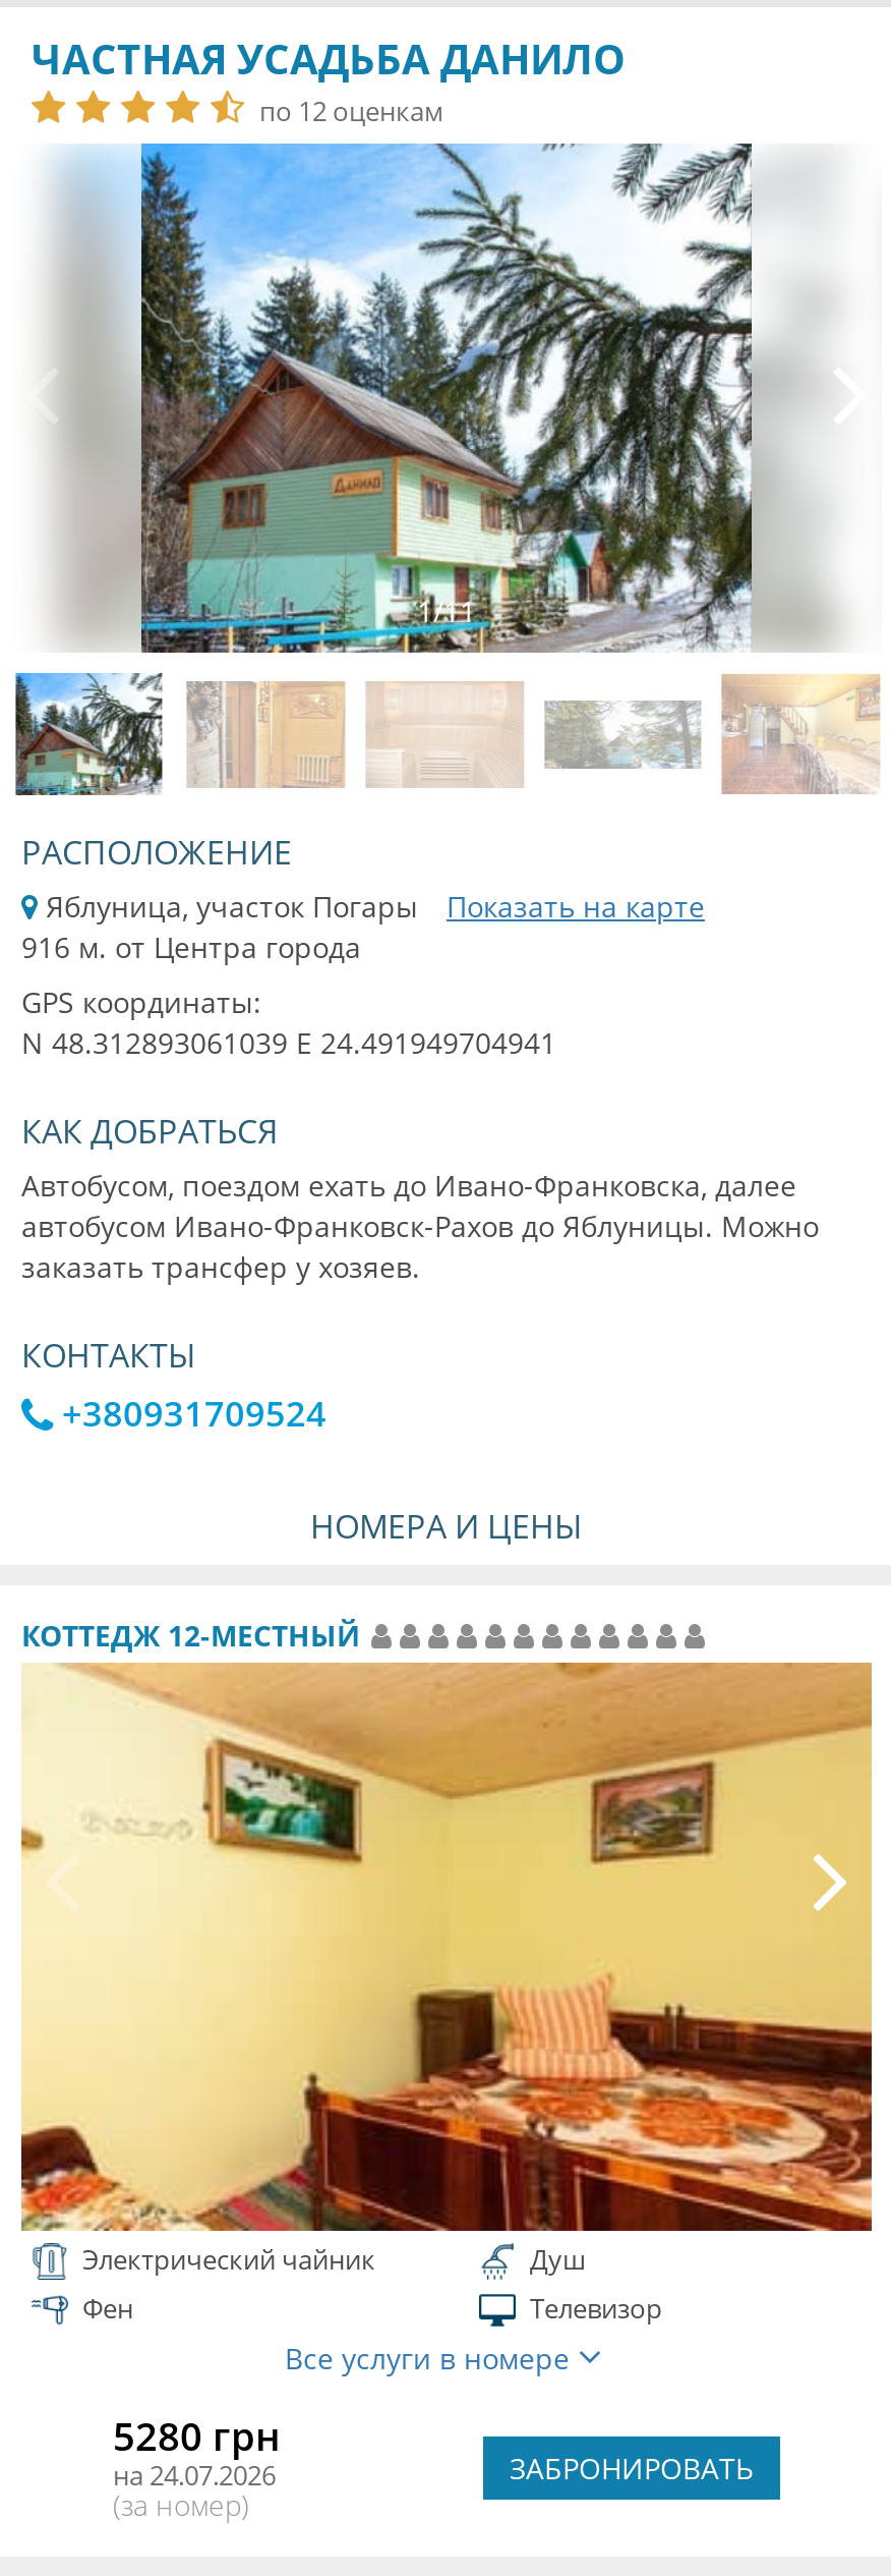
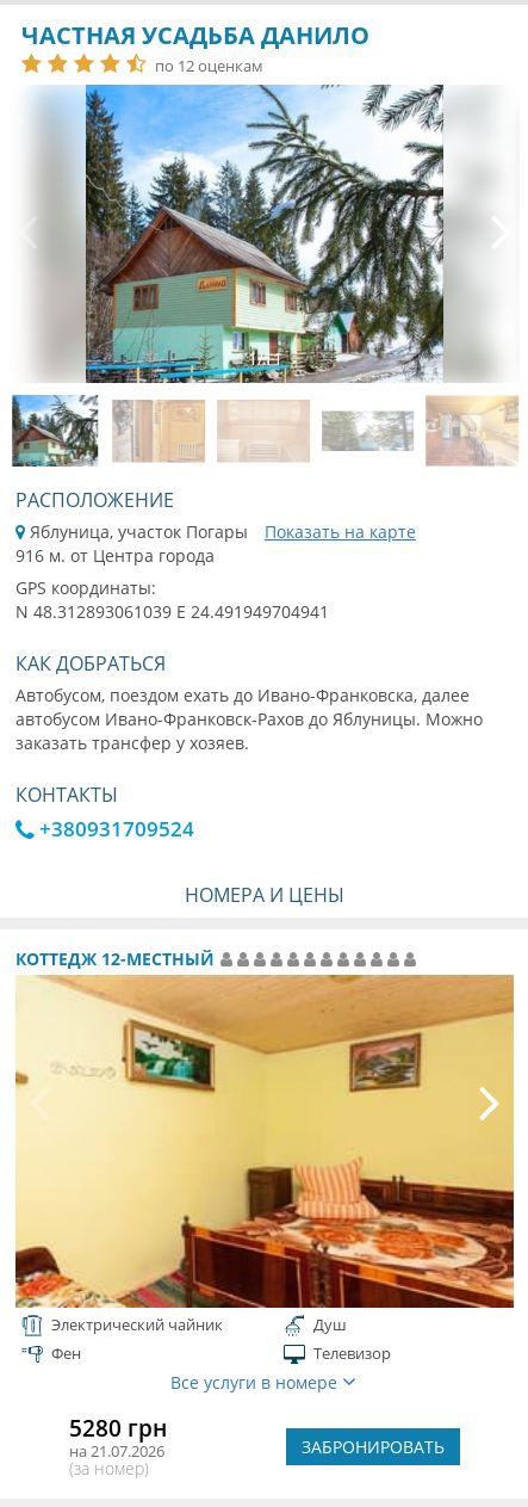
[113,2456,276,2493] на 24.07.2026 -> [69,1440,164,1461] на 21.07.2026

